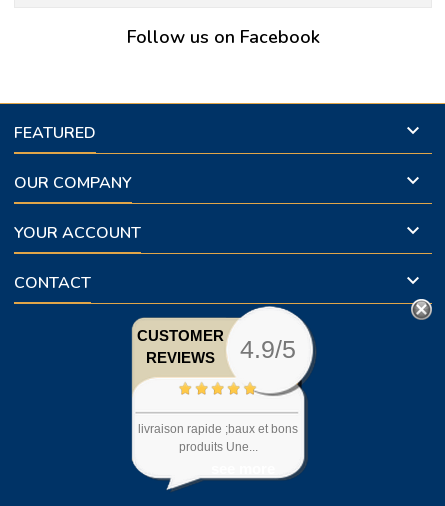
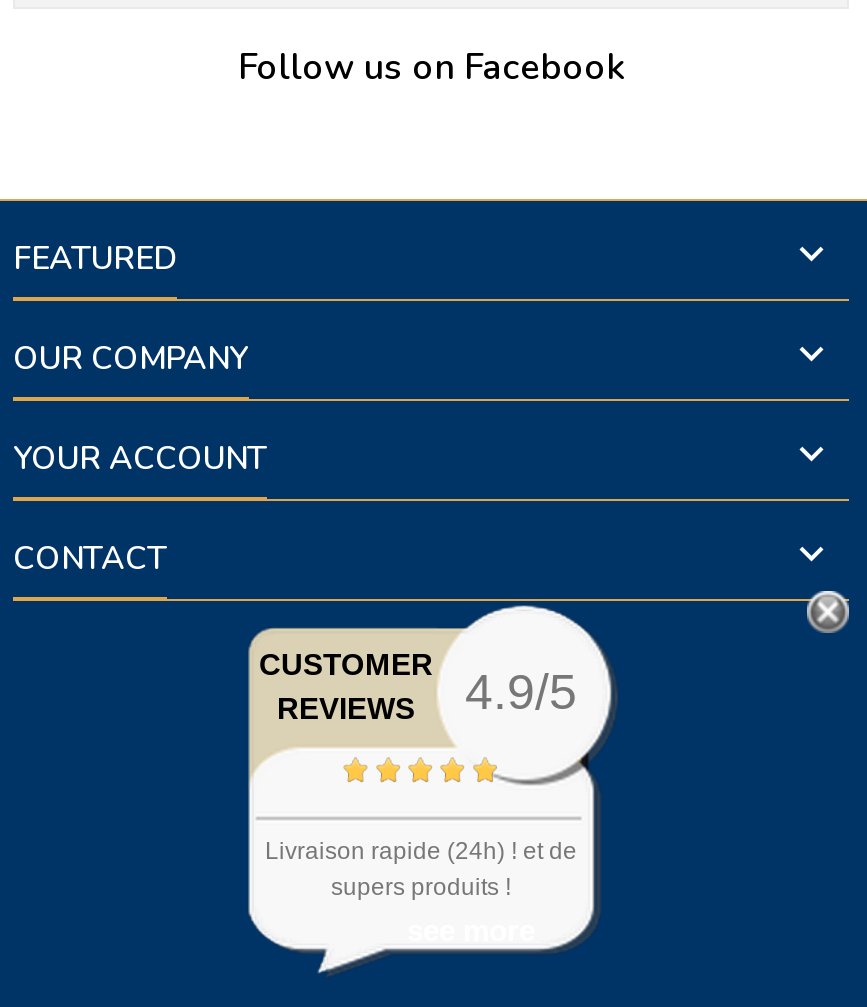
[138,421,298,453] livraison rapide ;baux et bons | produits Une... -> [265,836,577,900] Livraison rapide (24h) ! et de | supers produits !

